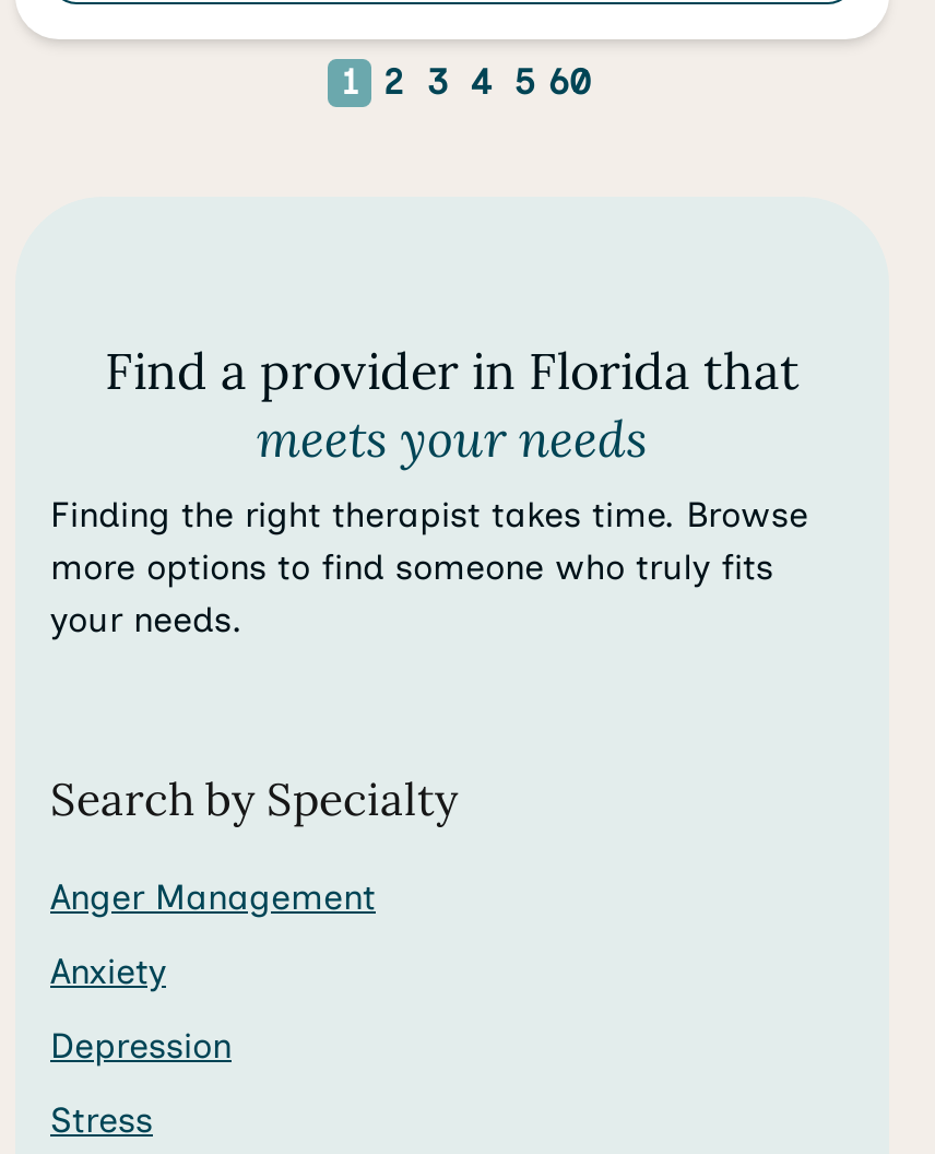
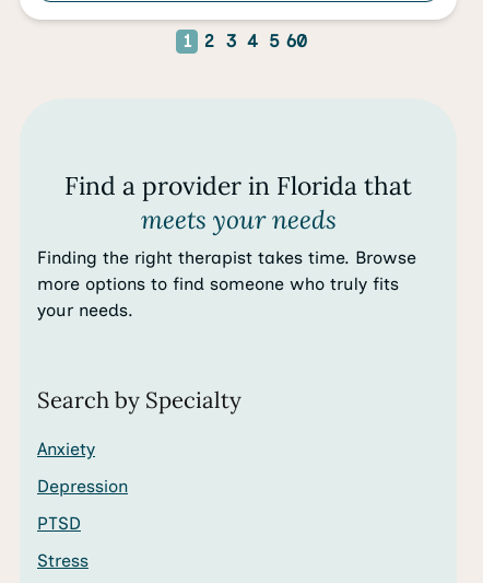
[50,876,376,918] Anger Management -> none
moved [50,951,232,1067] -> [37,439,128,497]: Anxiety | Depression
none -> [37,513,81,534] PTSD

